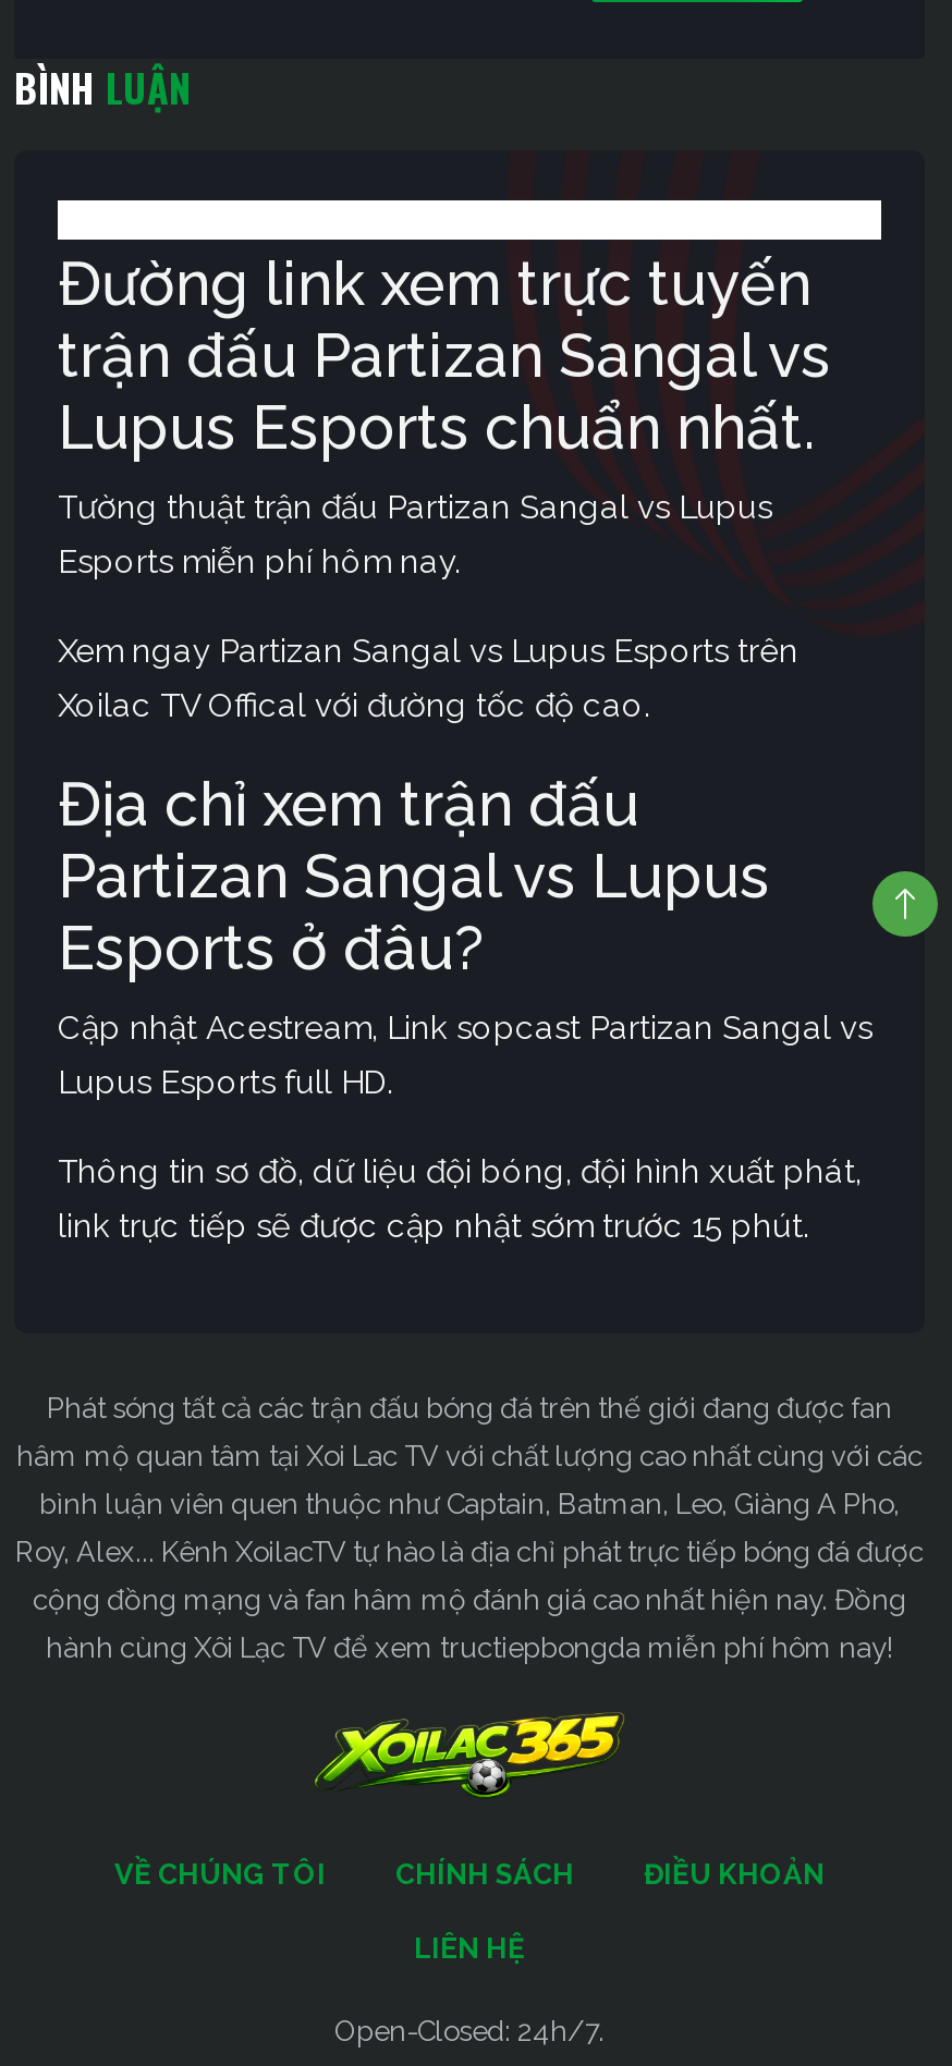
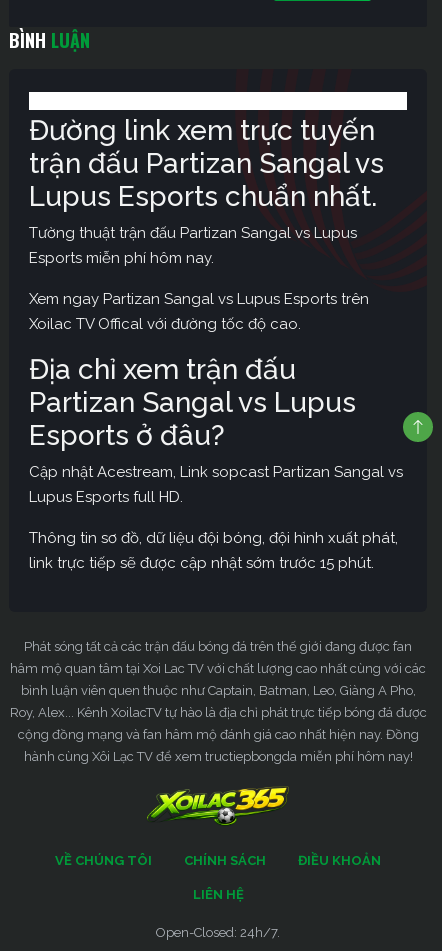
[870,869,940,963] [image] -> [402,400,434,443] [image]

